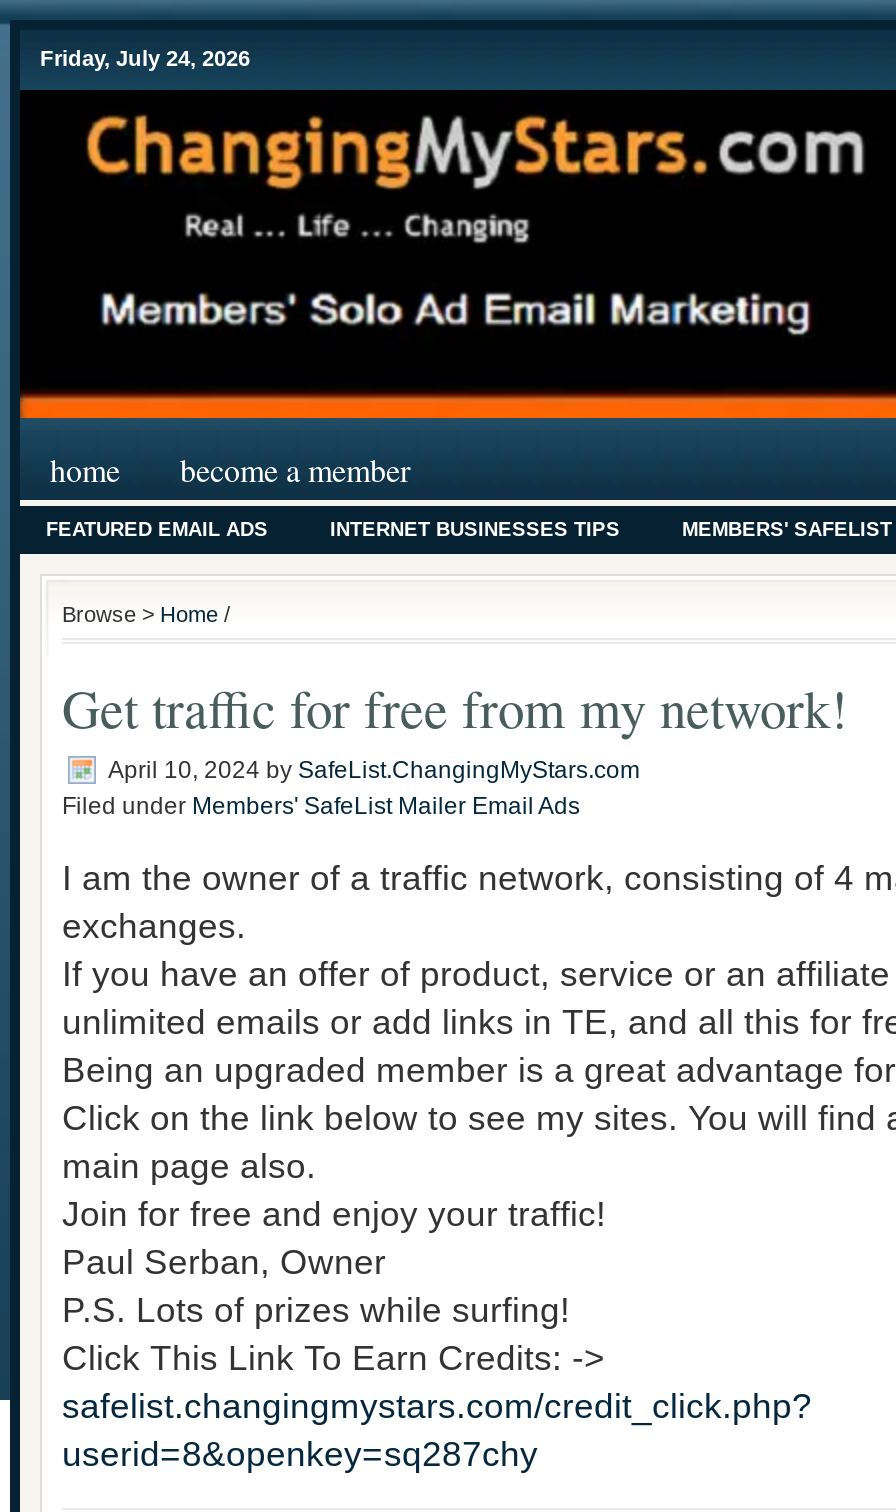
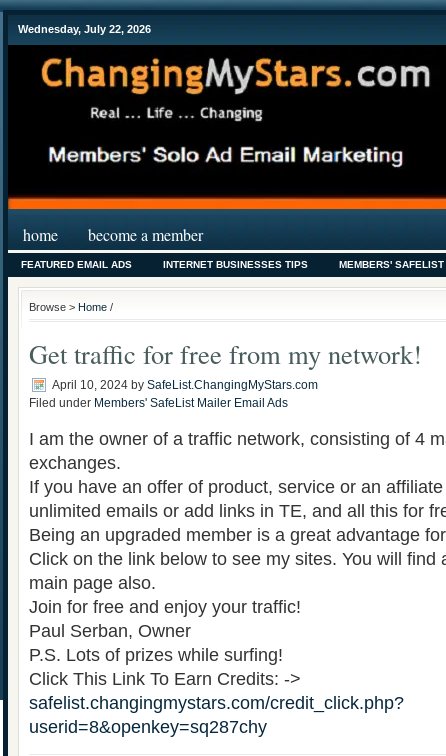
[40,46,250,70] Friday, July 24, 2026 -> [18,23,151,35] Wednesday, July 22, 2026

